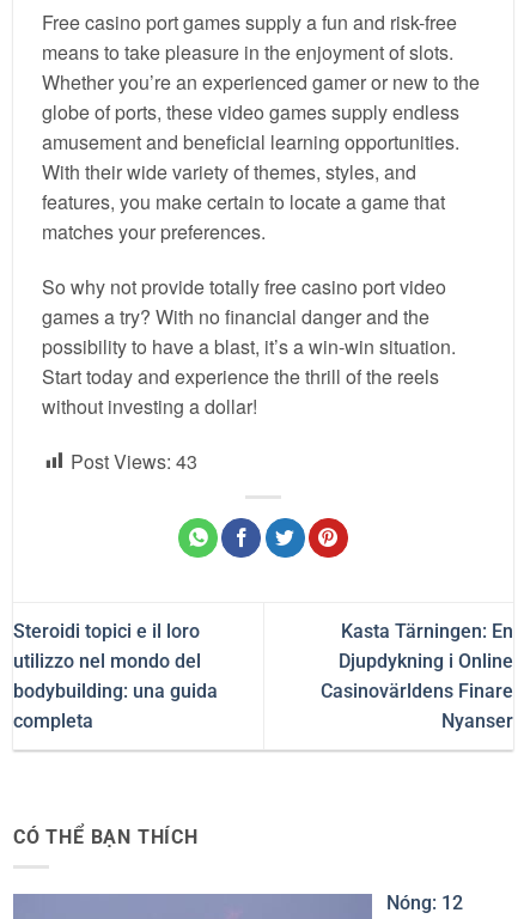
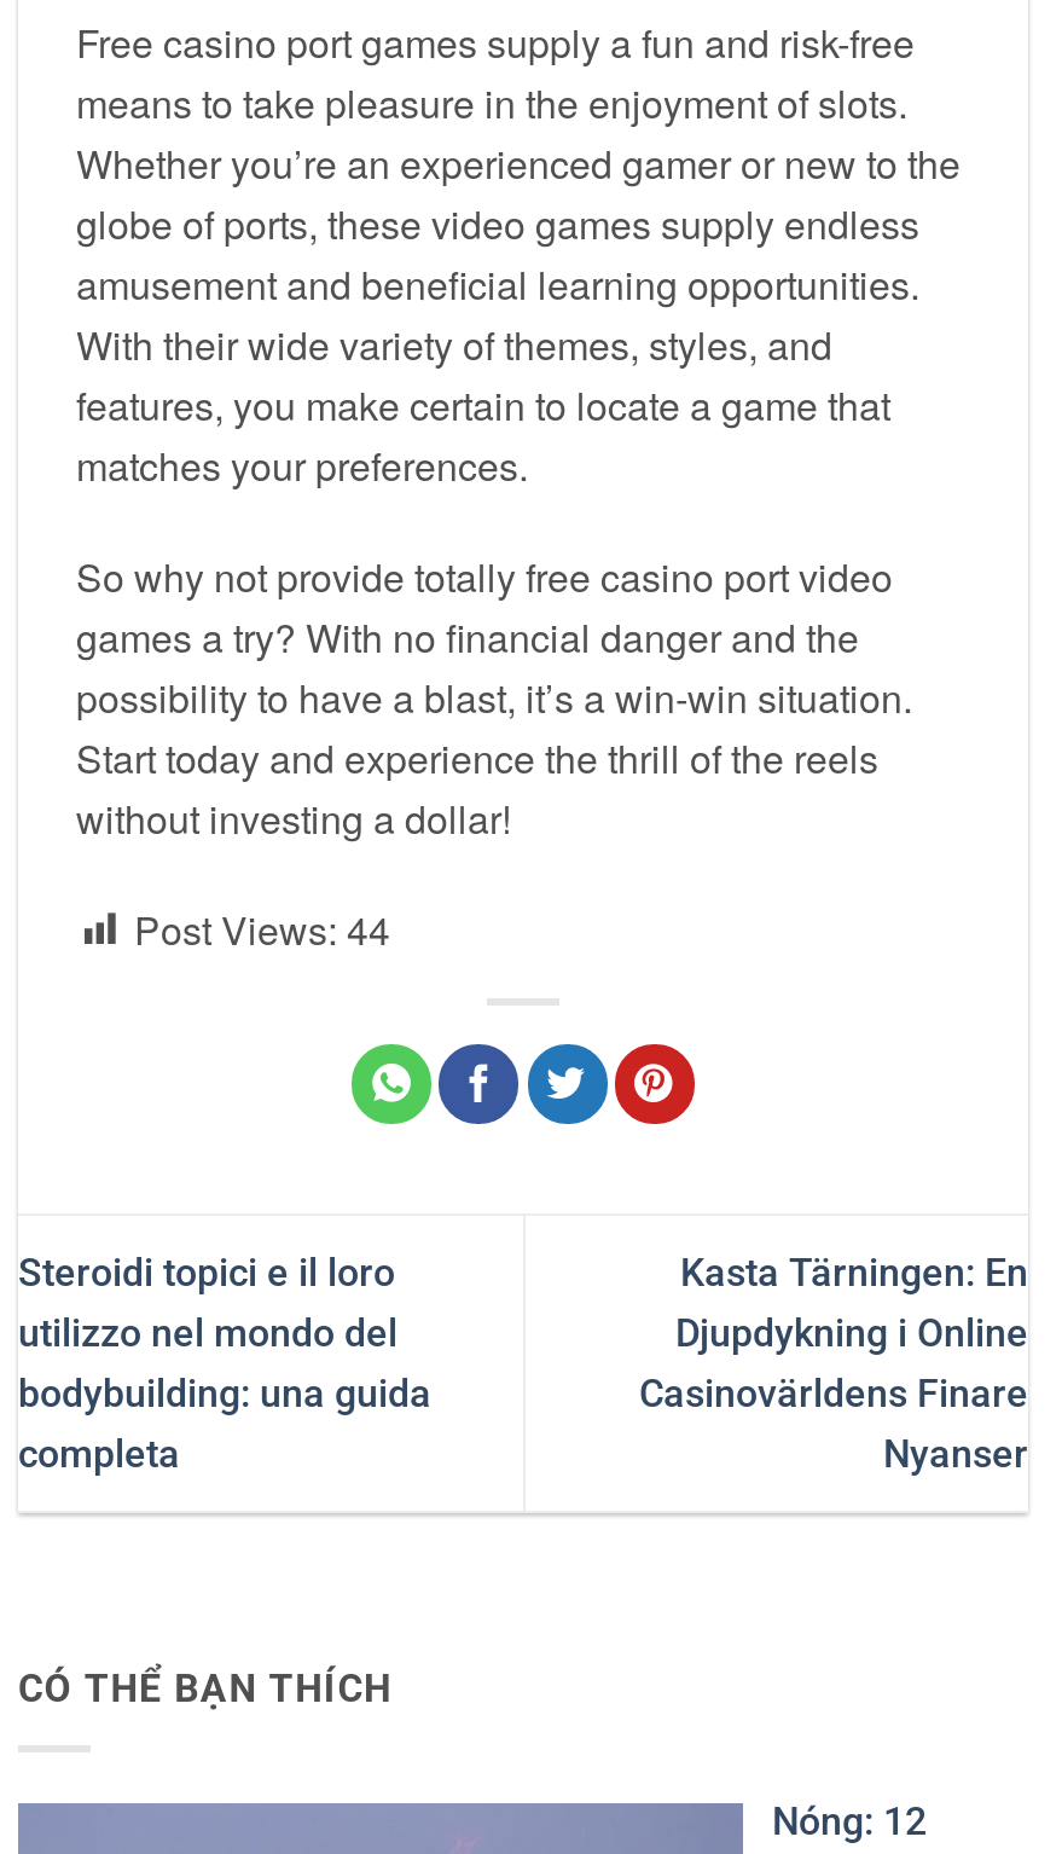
[71,447,197,475] Post Views: 43 -> [134,901,390,956] Post Views: 44

